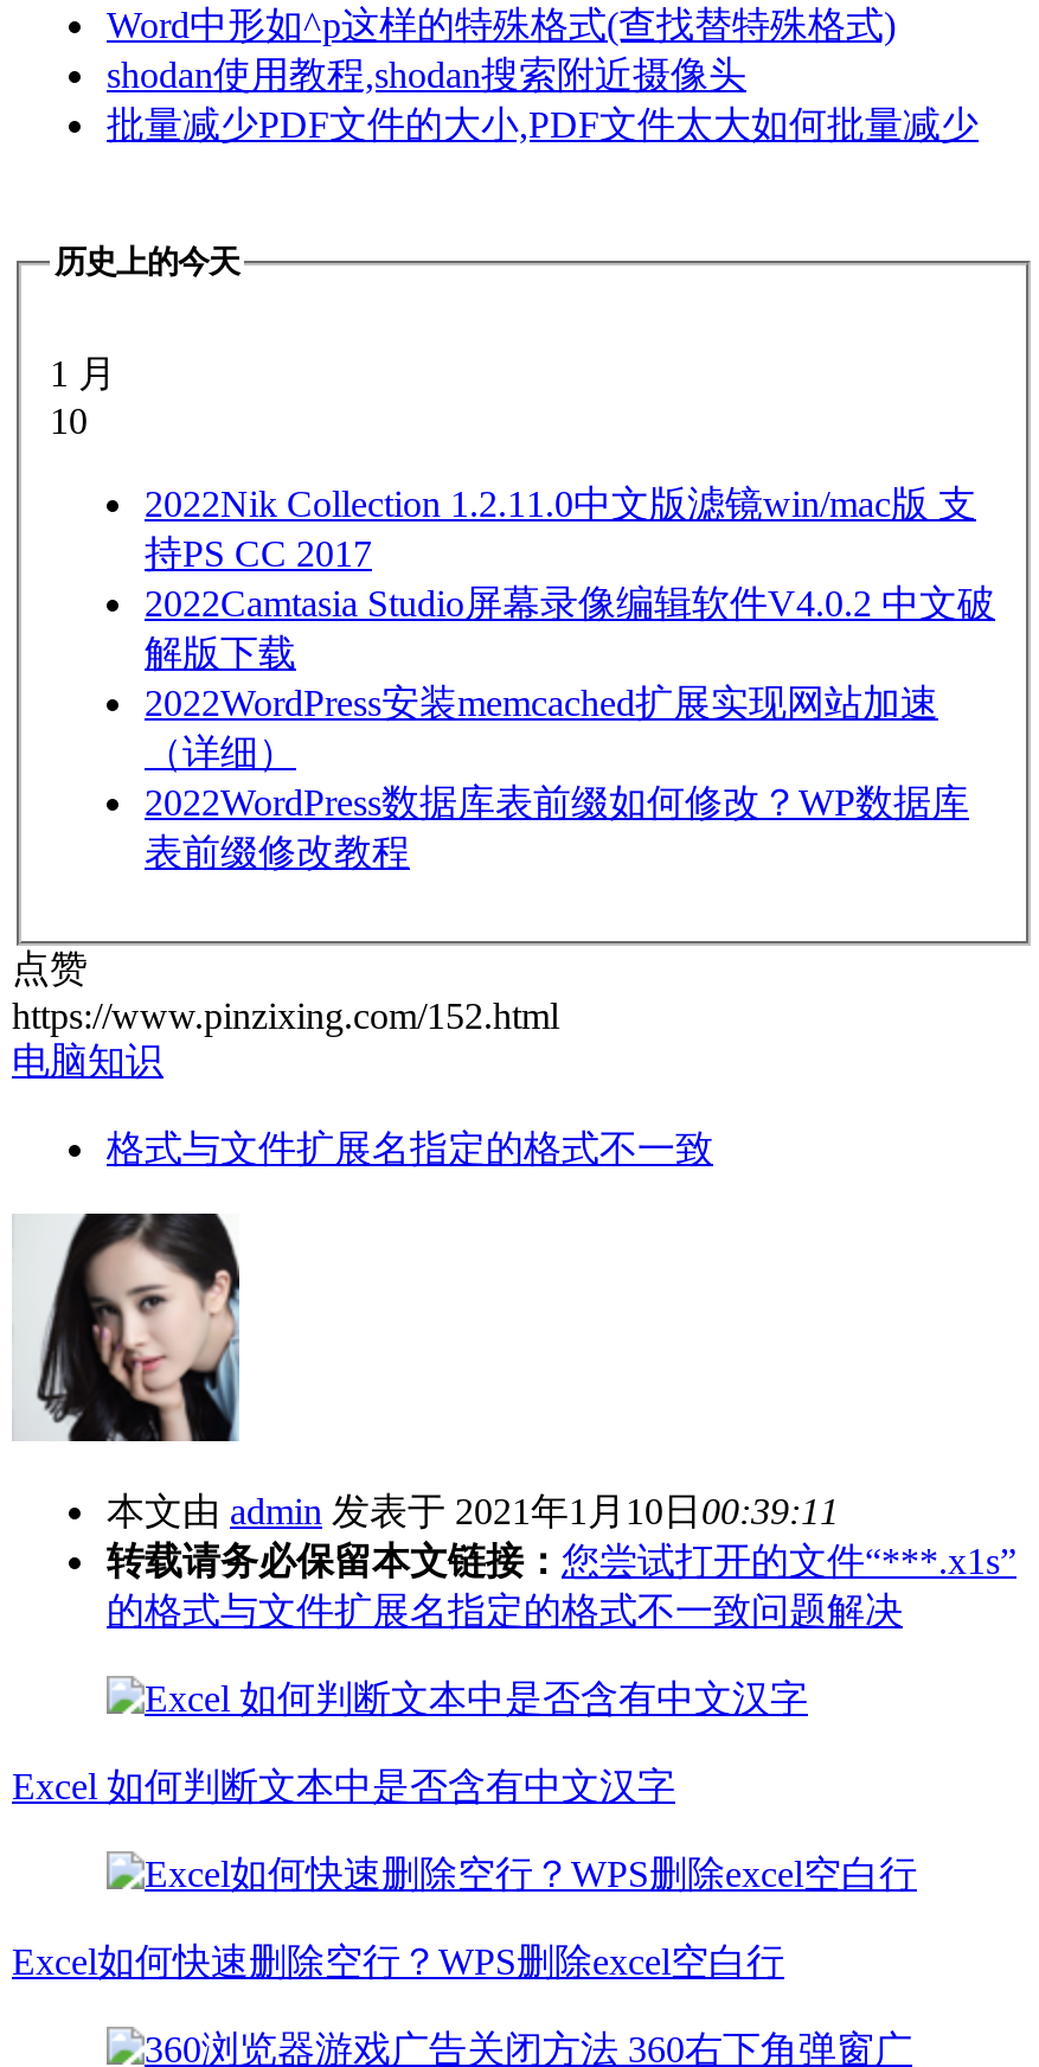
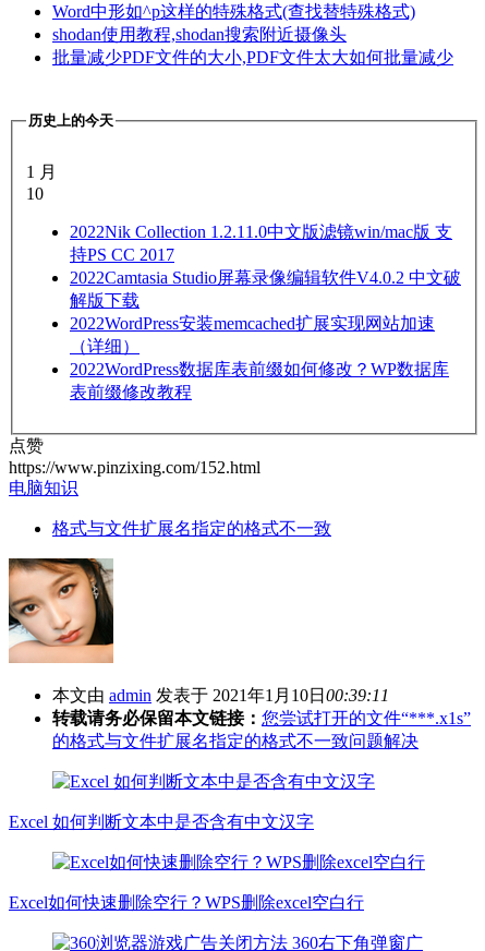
[12,1211,242,1444] [image] -> [8,557,114,664] [image]

